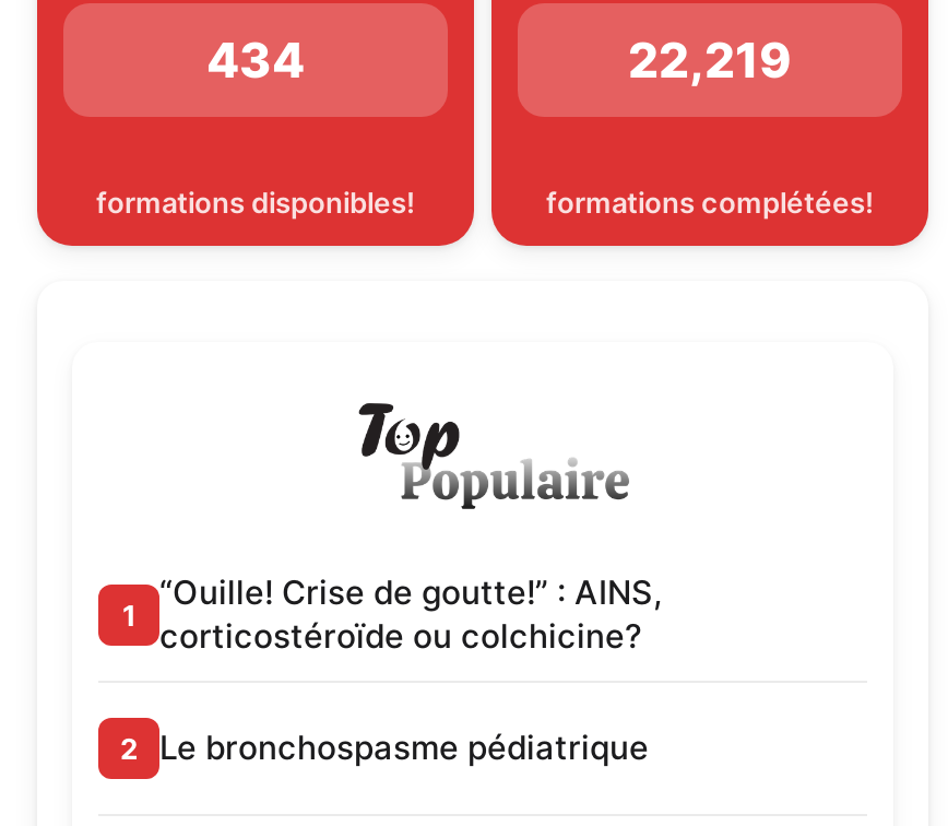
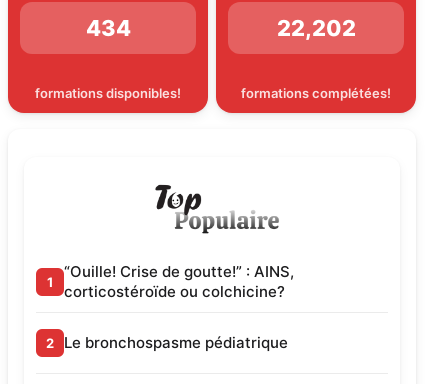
[628,31,792,88] 22,219 -> [276,15,355,41] 22,202

